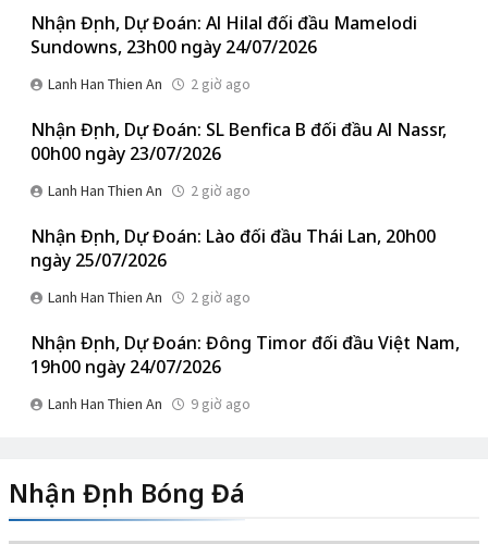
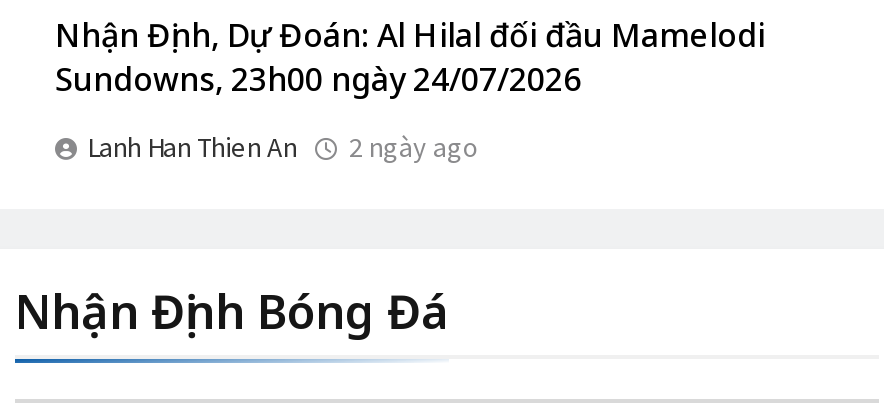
[30,74,460,413] 2 giờ ago | Nhận Định, Dự Đoán: SL Benfica B đối đầu Al Nassr, | 00h00 ngày 23/07/2026 | Lanh Han Thien An | 2 giờ ago | Nhận Định, Dự Đoán: Lào đối đầu Thái Lan, 20h00 | ngày 25/07/2026 | Lanh Han Thien An | 2 giờ ago | Nhận Định, Dự Đoán: Đông Timor đối đầu Việt Nam, | 19h00 ngày 24/07/2026 | Lanh Han Thien An | 9 giờ ago -> [349,128,479,164] 2 ngày ago

